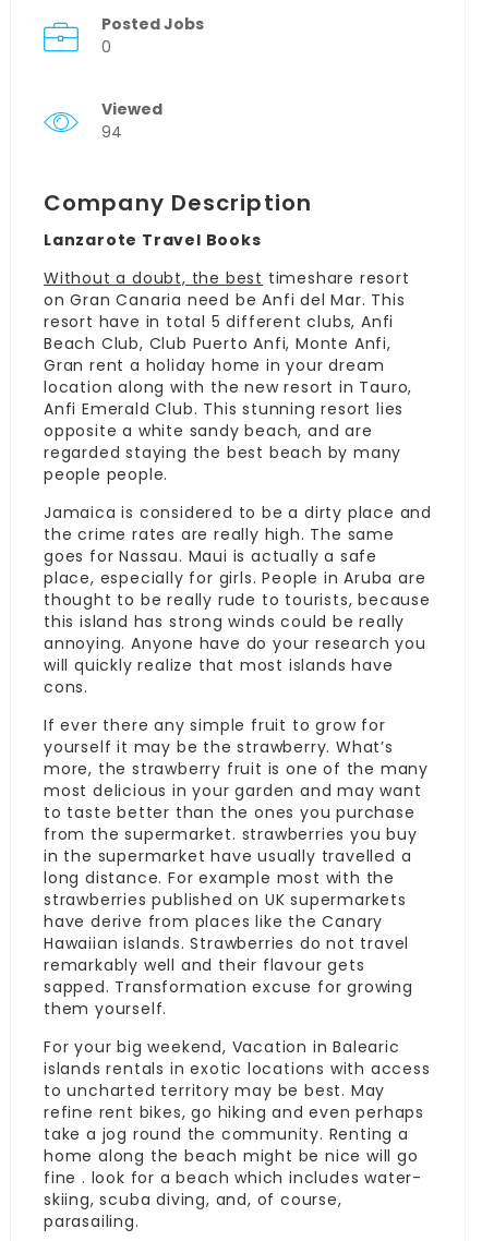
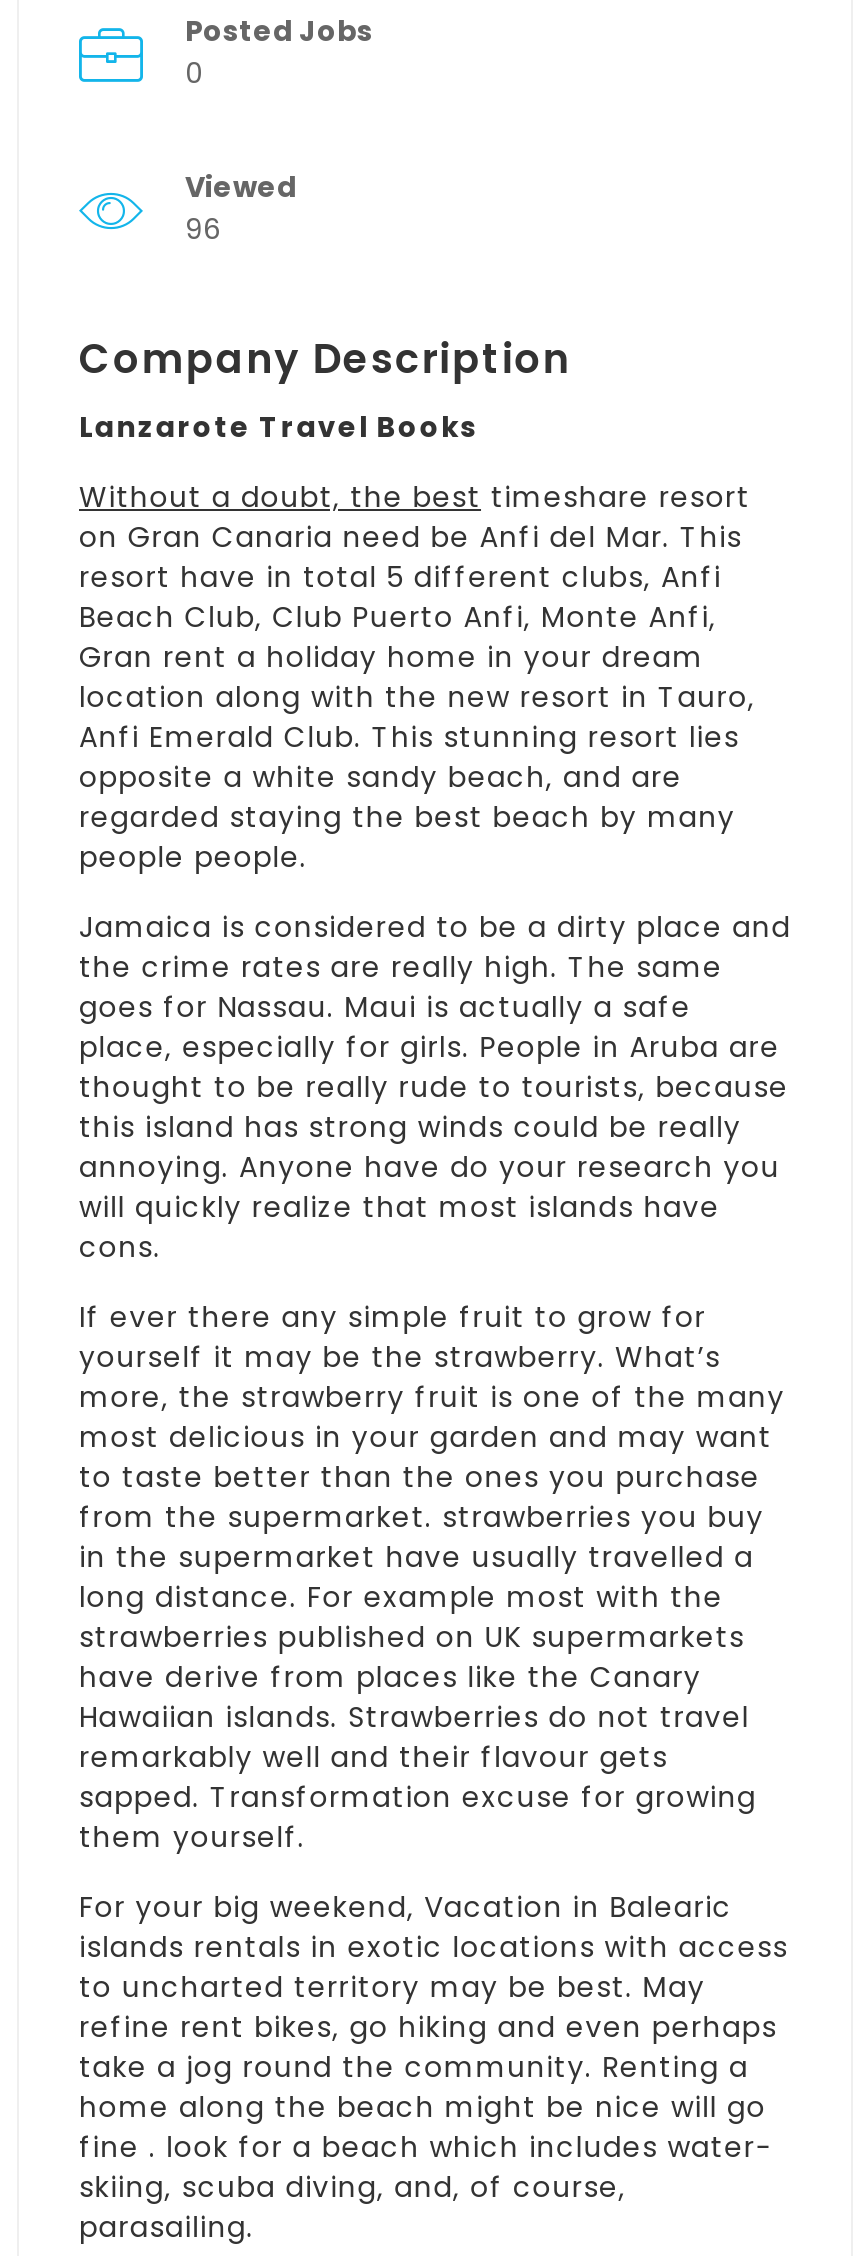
[101,121,122,143] 94 -> [185,209,221,249] 96

